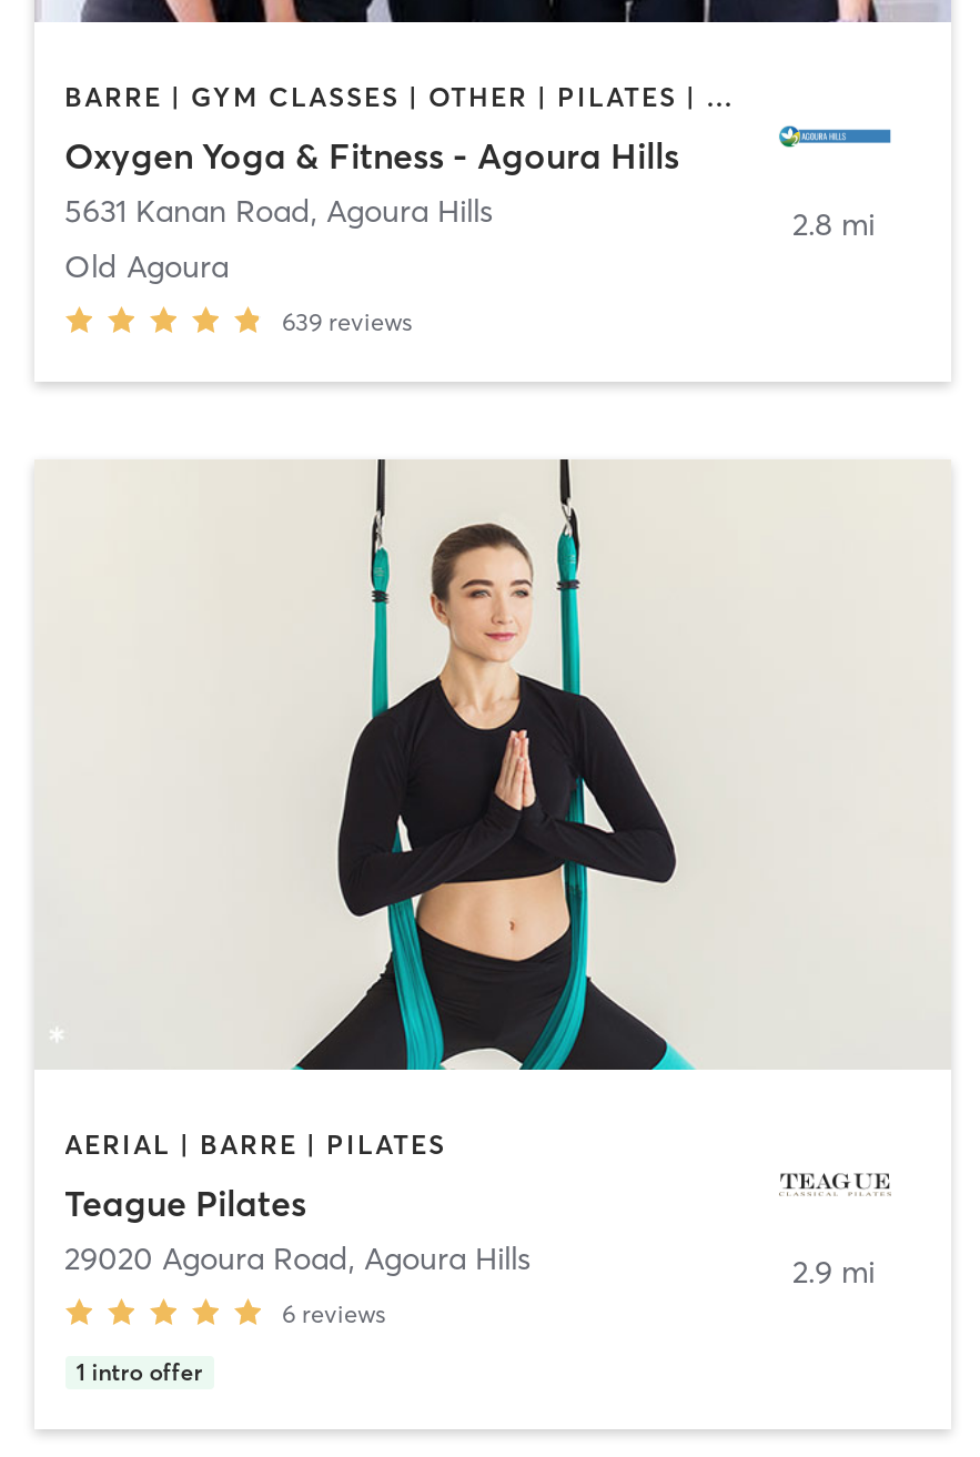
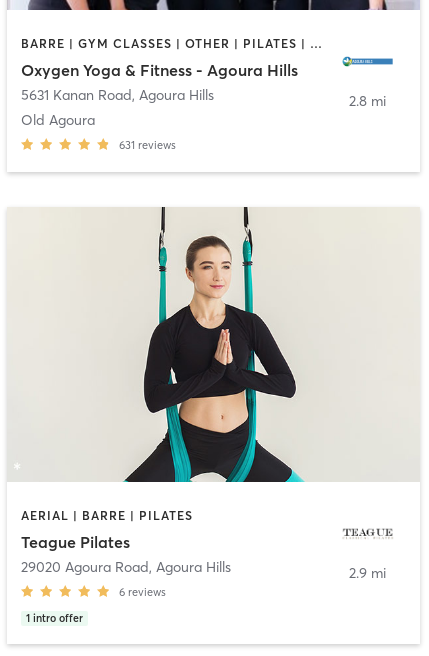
[282,305,413,336] 639 reviews -> [118,138,175,152] 631 reviews

